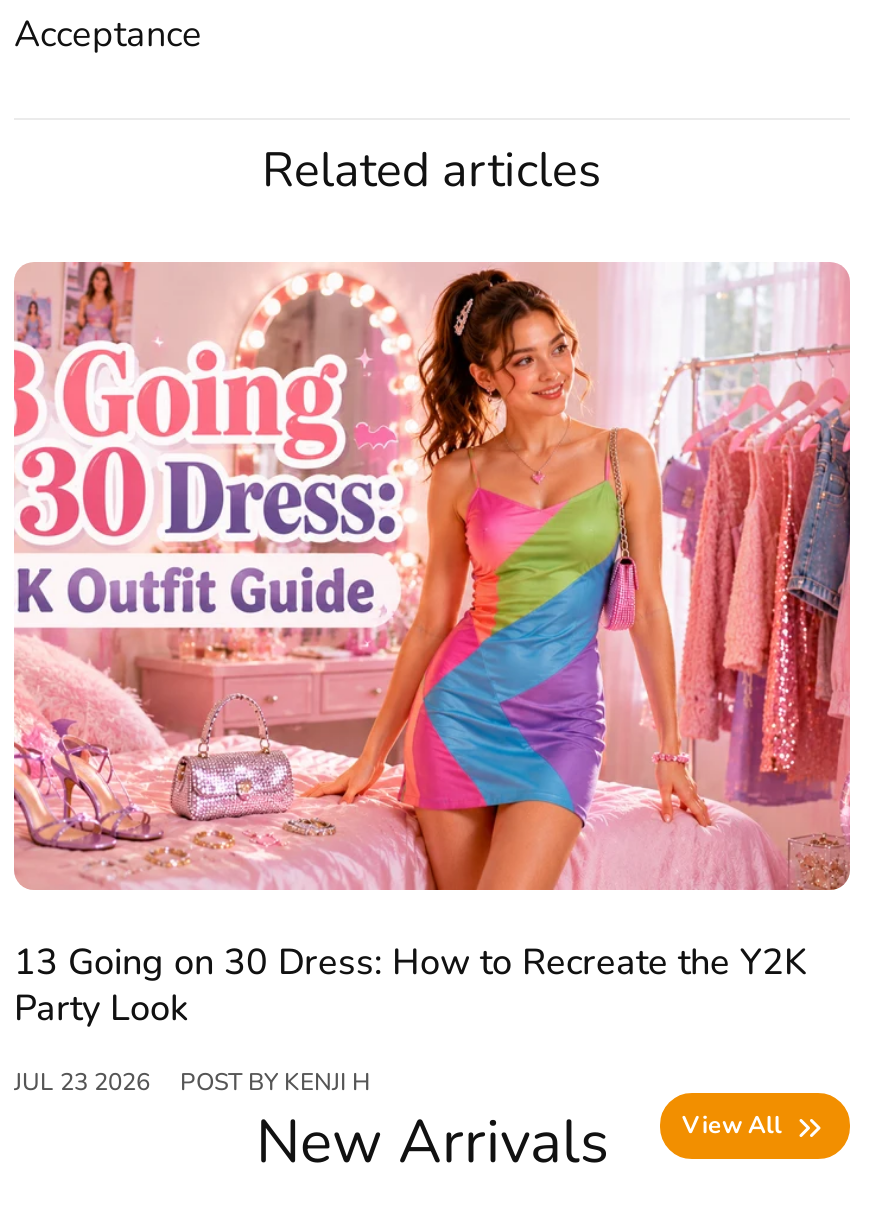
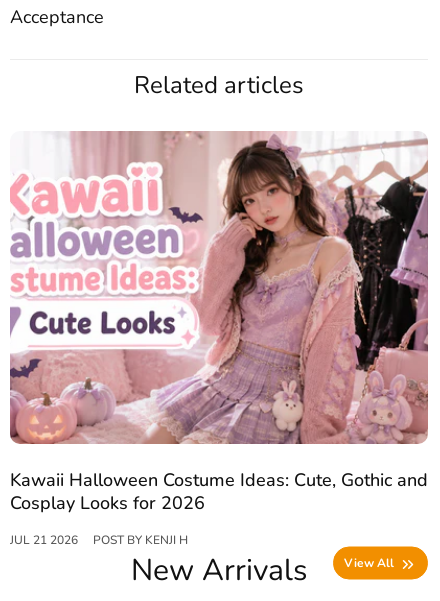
[12,260,852,1031] [image] | 13 Going on 30 Dress: How to Recreate the Y2K | Party Look -> [9,131,429,515] [image] | Kawaii Halloween Costume Ideas: Cute, Gothic and | Cosplay Looks for 2026
[14,1065,370,1097] JUL 23 2026 POST BY KENJI H -> [10,532,188,548] JUL 21 2026 POST BY KENJI H

